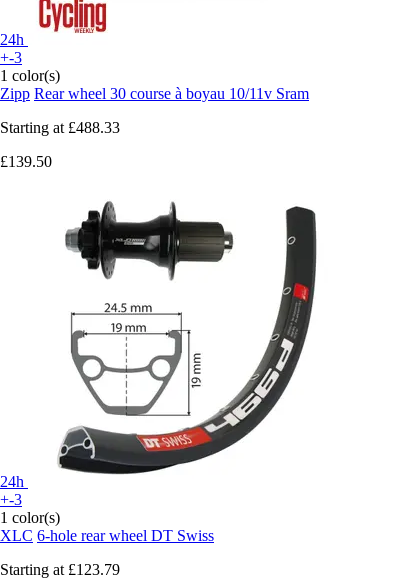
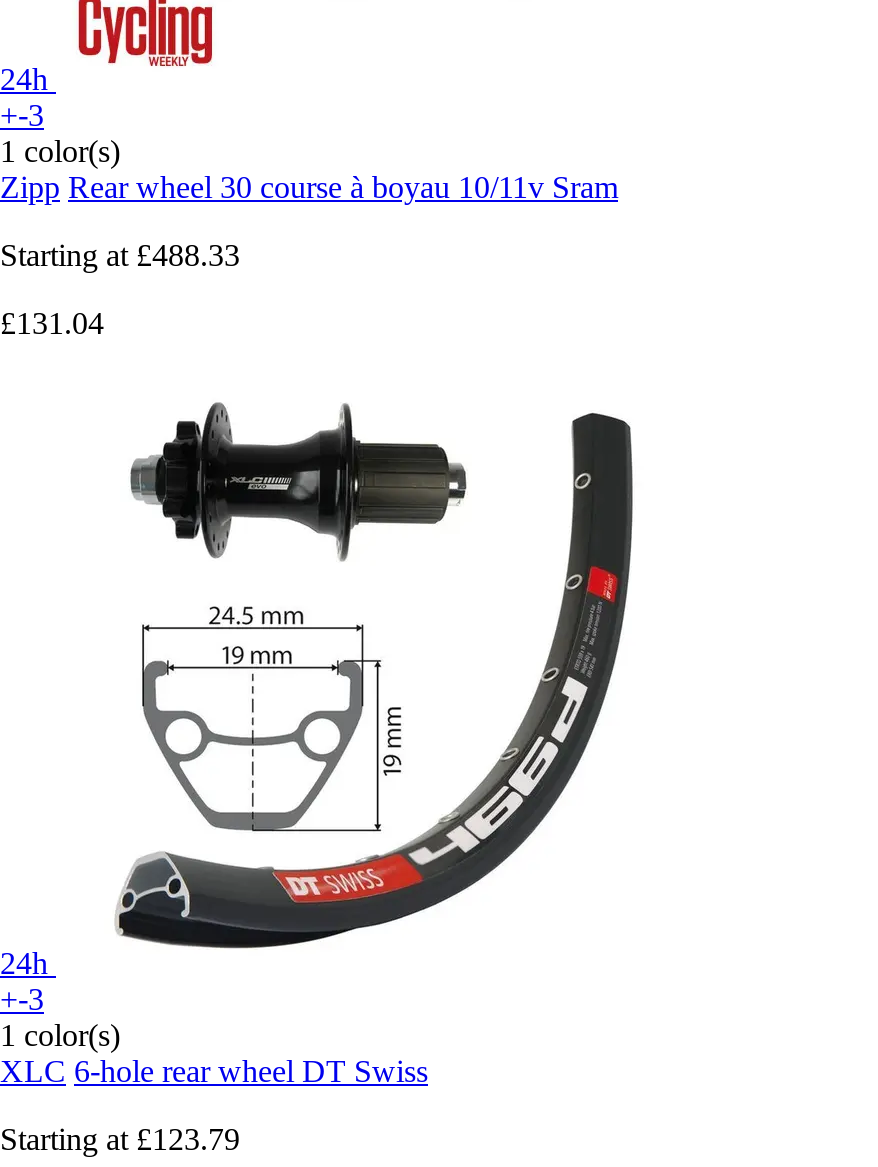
[0,153,52,170] £139.50 -> [0,306,104,340] £131.04

